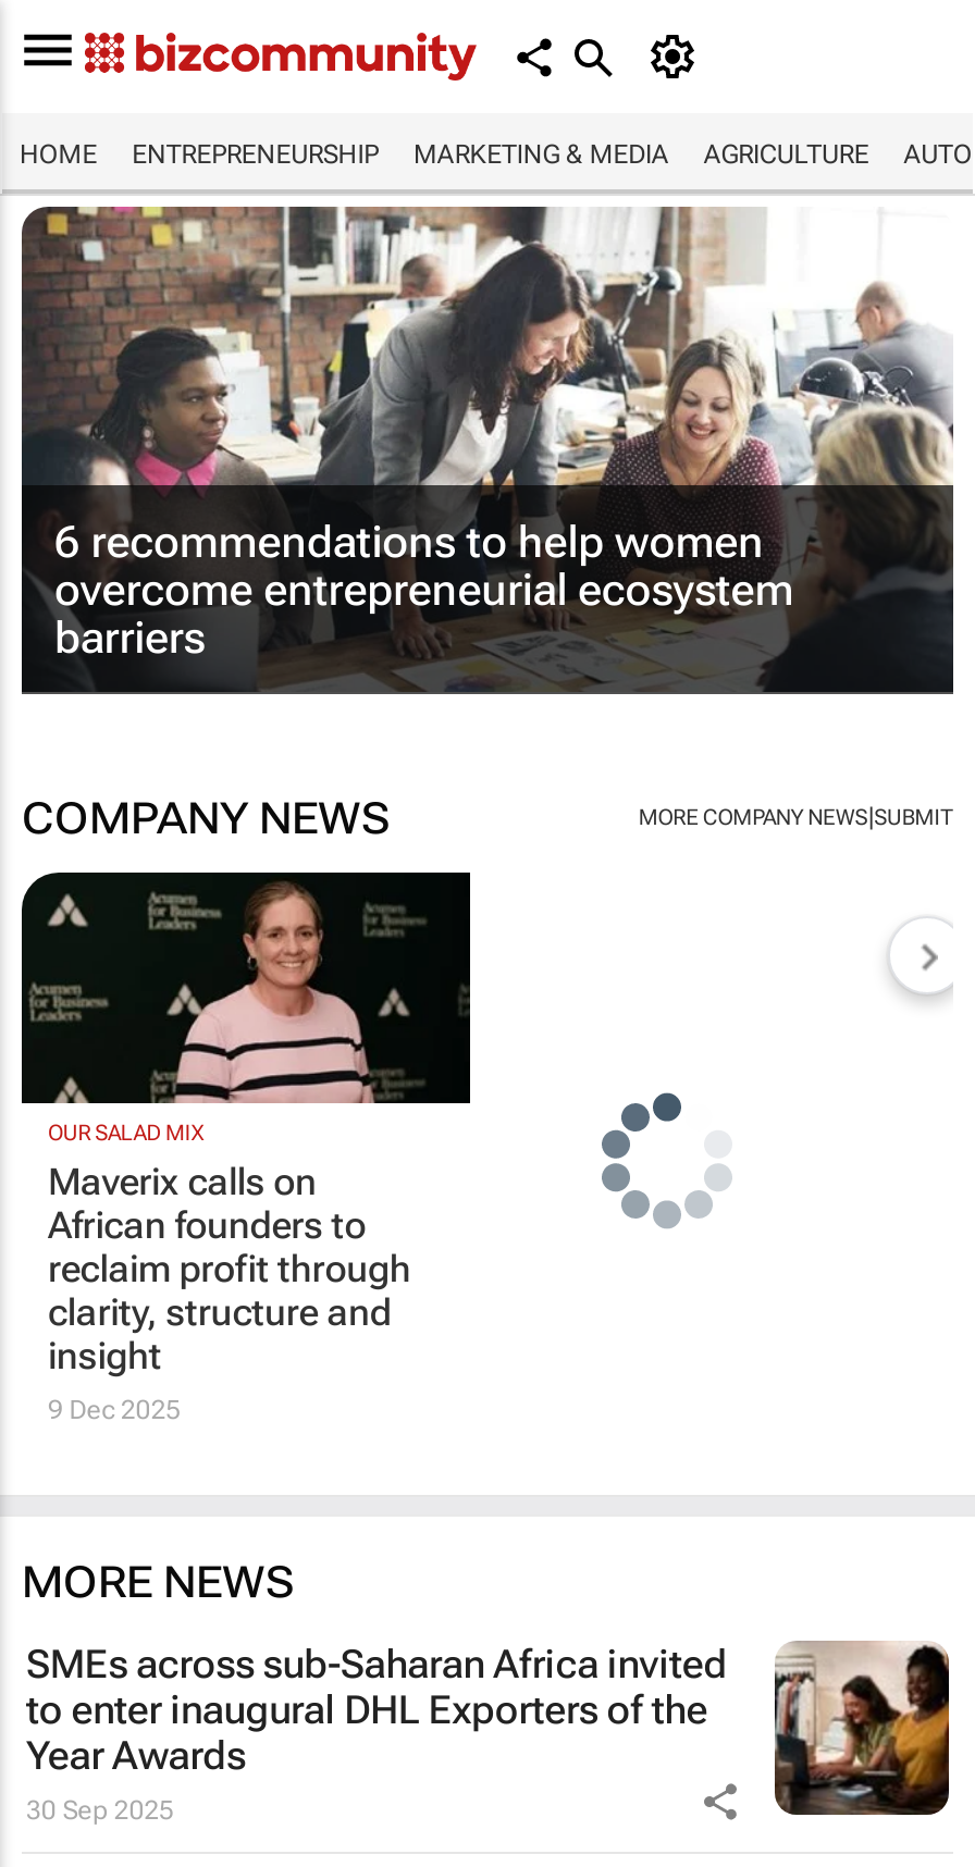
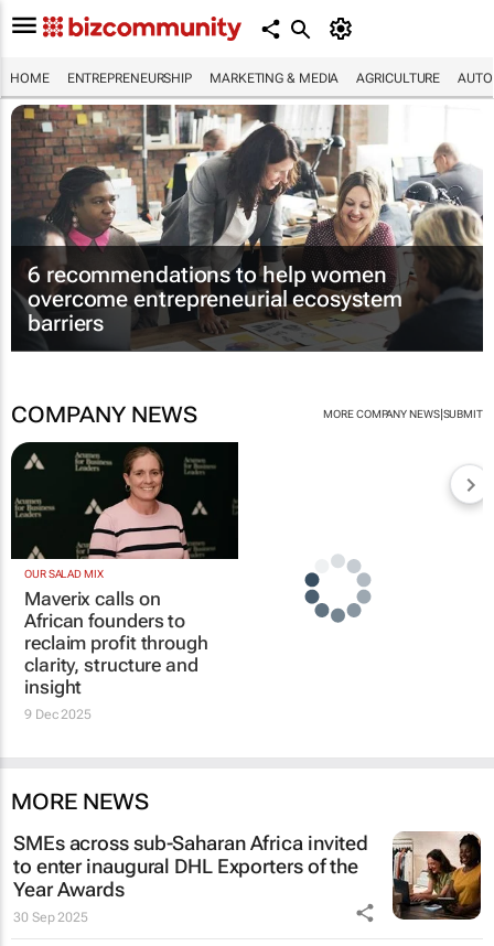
[607,1092,729,1225] [image] -> [307,555,370,622] [image]

